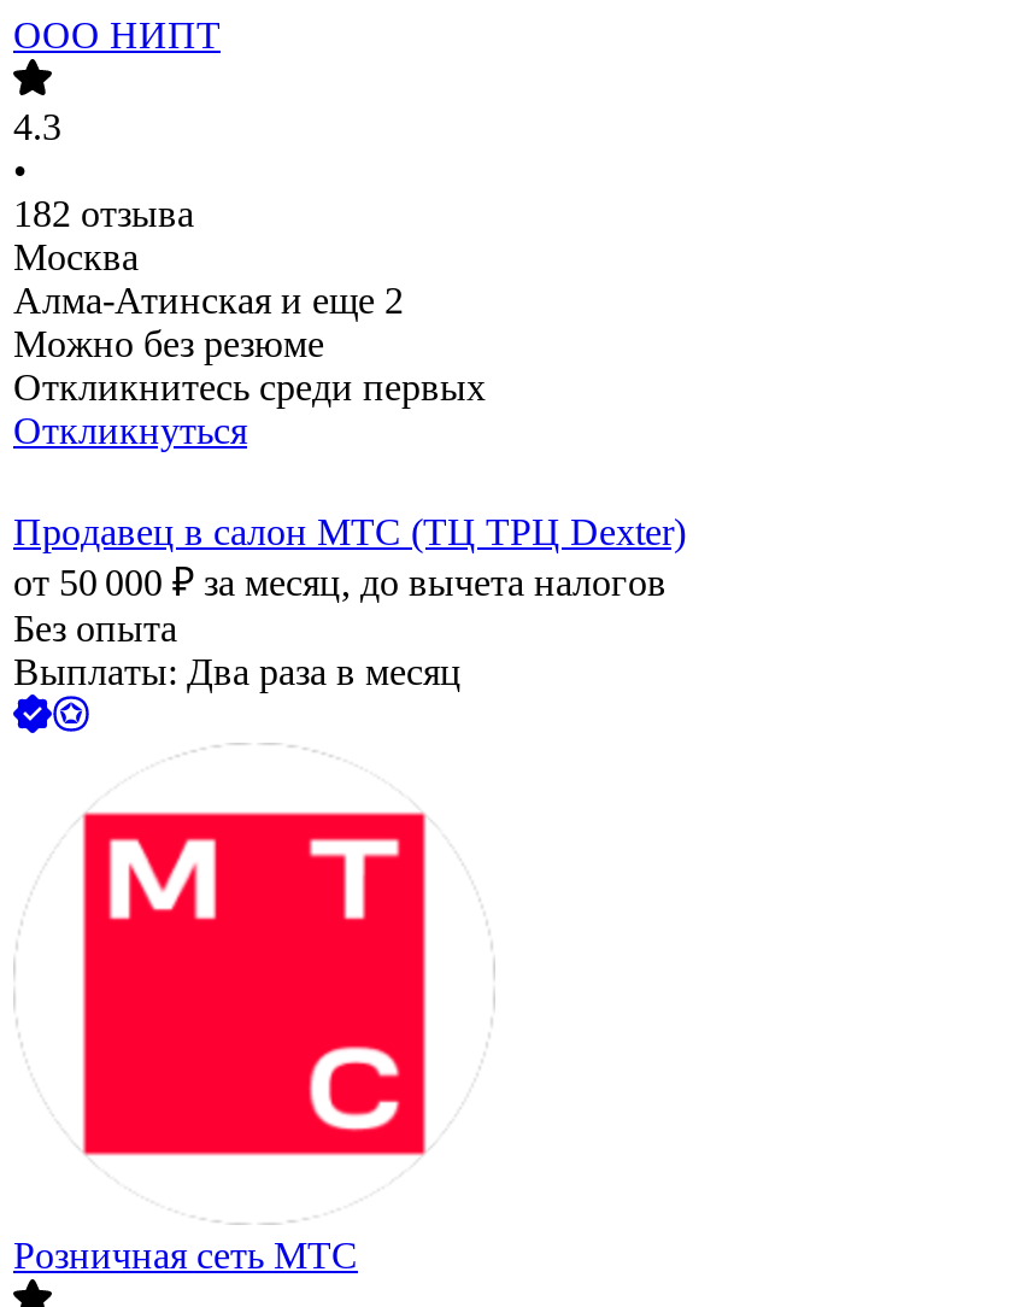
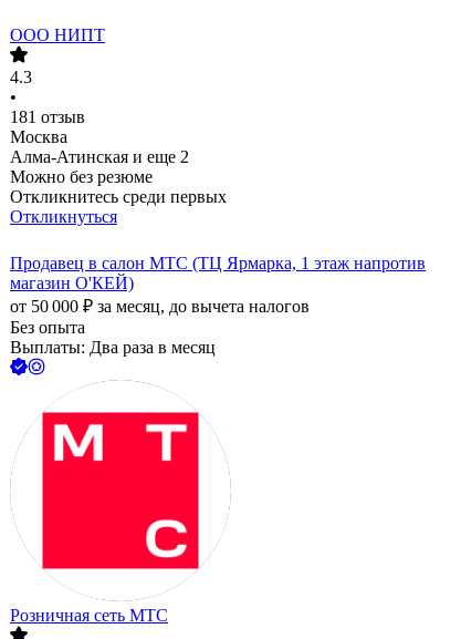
[13,194,194,235] 182 отзыва -> [10,108,85,127] 181 отзыв
[13,512,686,553] Продавец в салон МТС (ТЦ ТРЦ Dexter) -> [10,254,426,293] Продавец в салон МТС (ТЦ Ярмарка, 1 этаж напротив | магазин О'КЕЙ)

